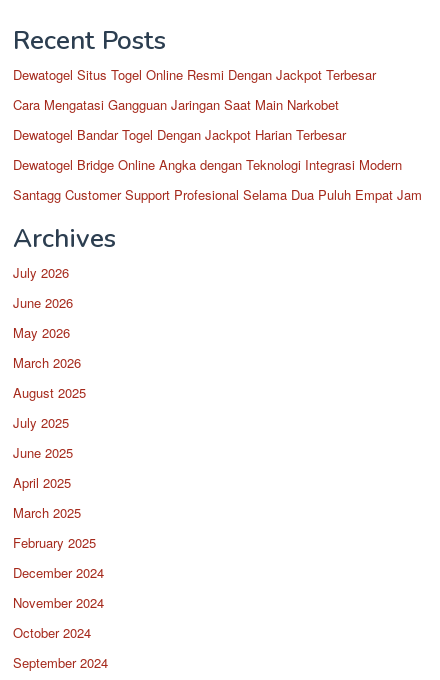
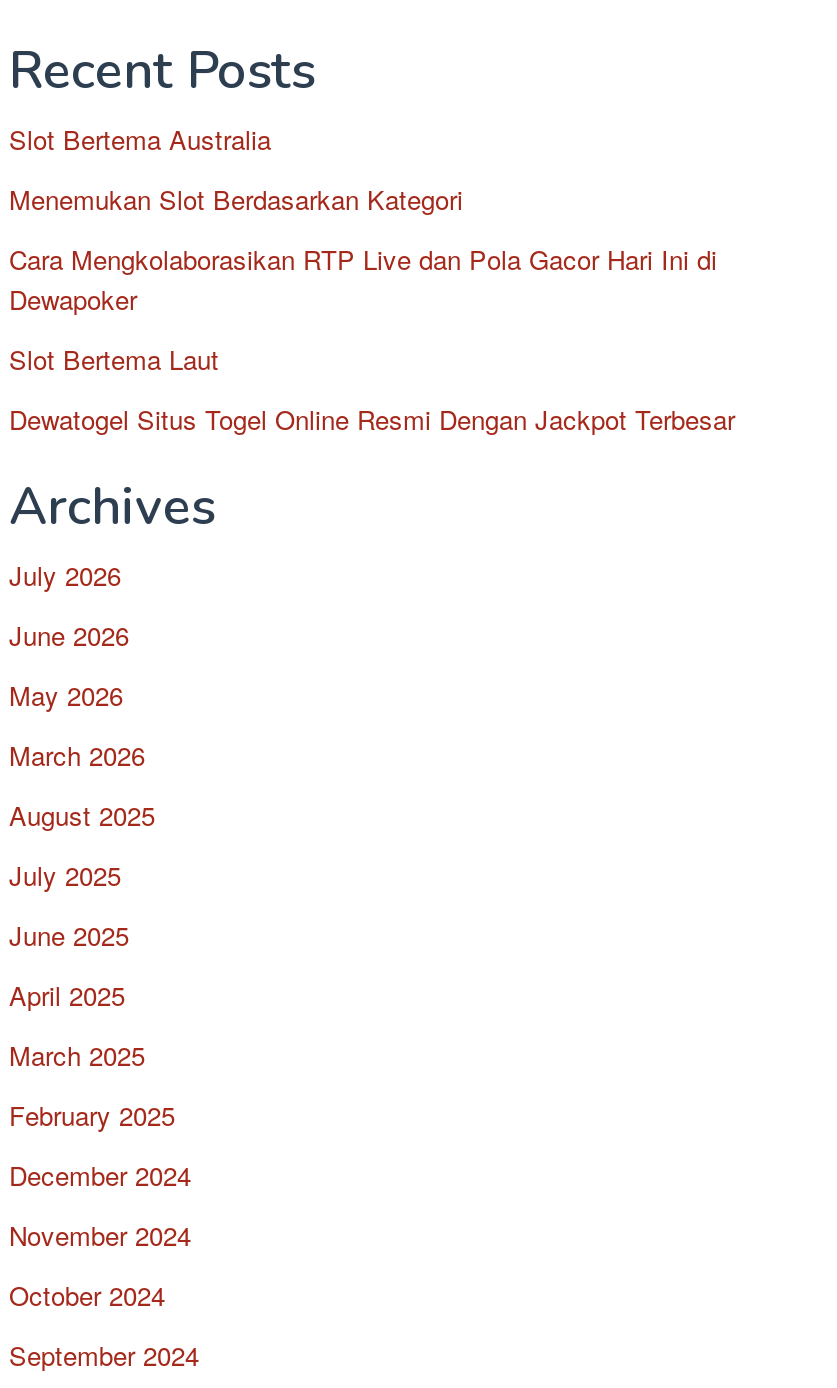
none -> [9,120,717,378] Slot Bertema Australia | Menemukan Slot Berdasarkan Kategori | Cara Mengkolaborasikan RTP Live dan Pola Gacor Hari Ini di | Dewapoker | Slot Bertema Laut
moved [13,65,376,84] -> [9,400,735,438]: Dewatogel Situs Togel Online Resmi Dengan Jackpot Terbesar
[13,95,422,204] Cara Mengatasi Gangguan Jaringan Saat Main Narkobet | Dewatogel Bandar Togel Dengan Jackpot Harian Terbesar | Dewatogel Bridge Online Angka dengan Teknologi Integrasi Modern | Santagg Customer Support Profesional Selama Dua Puluh Empat Jam -> none

